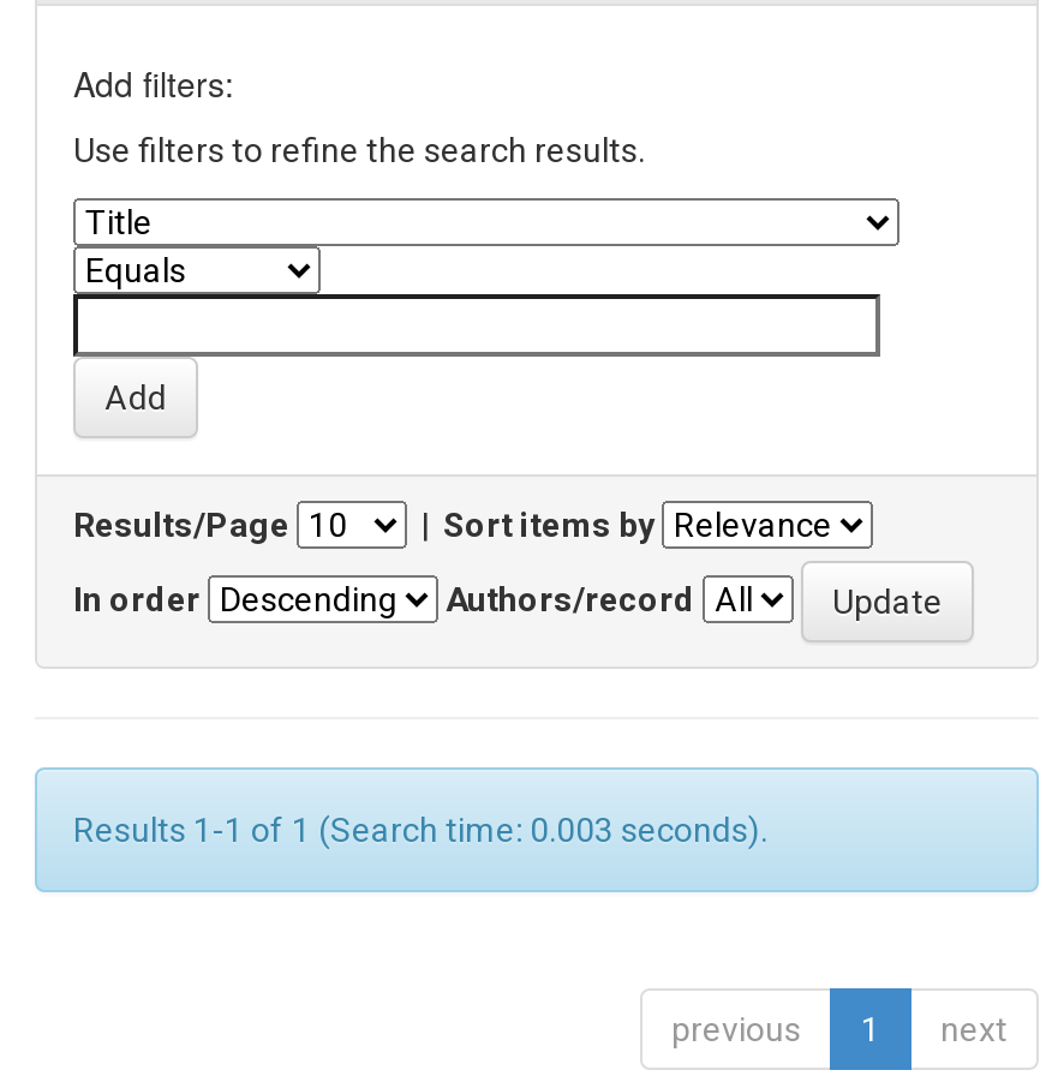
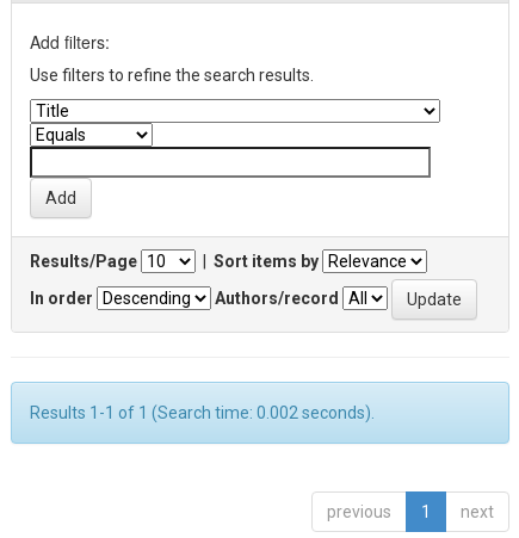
[73,811,767,849] Results 1-1 of 1 (Search time: 0.003 seconds). -> [30,403,375,422] Results 1-1 of 1 (Search time: 0.002 seconds).

